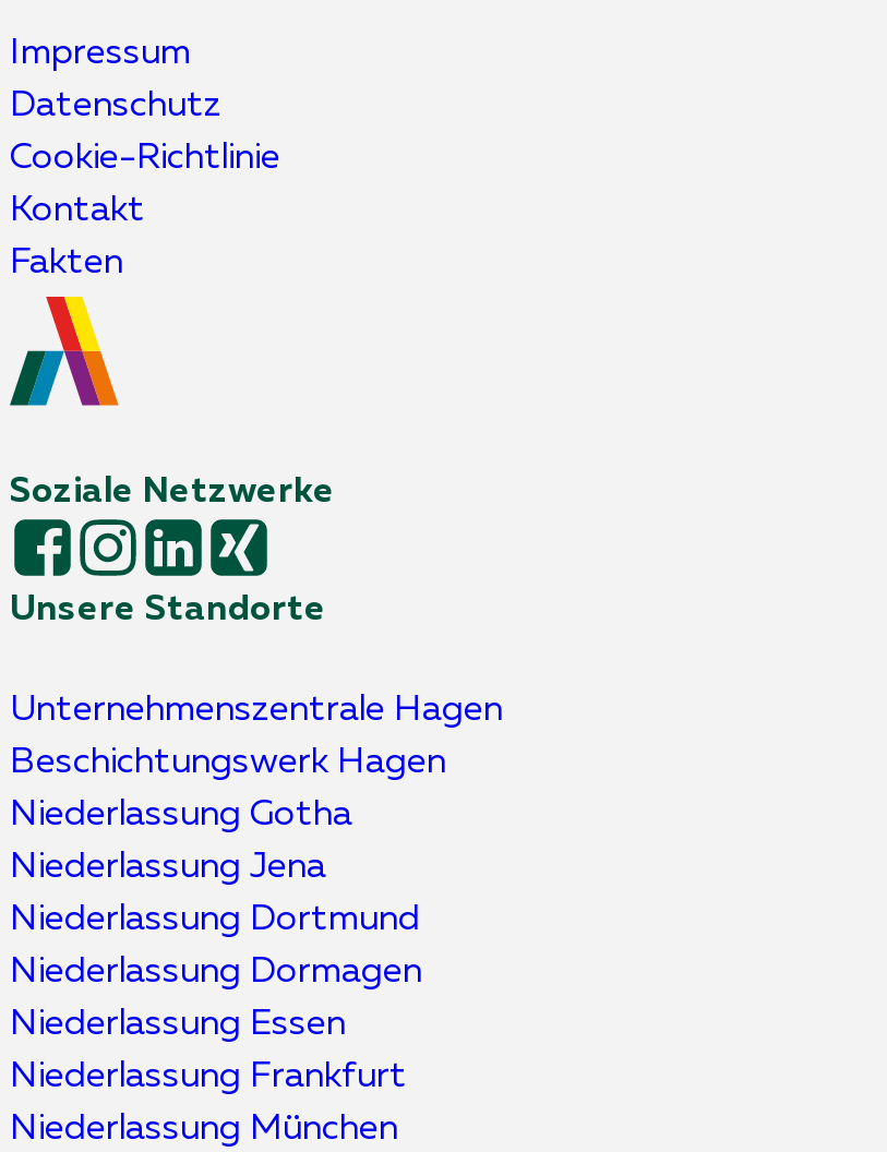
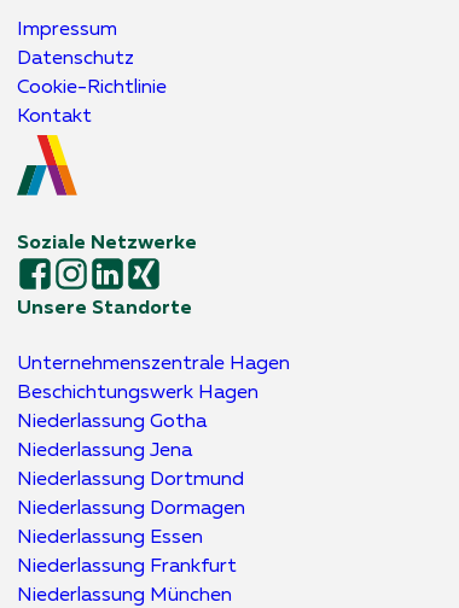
[10,239,123,282] Fakten -> none

